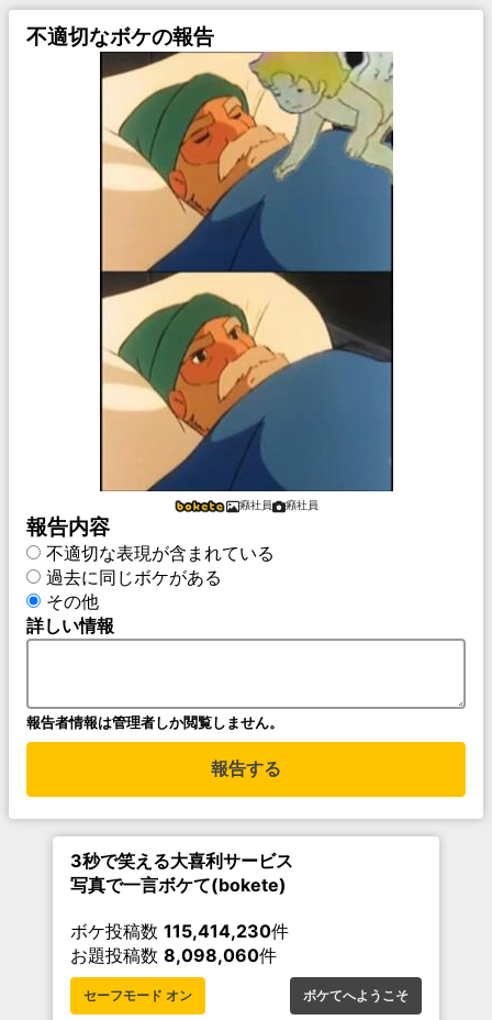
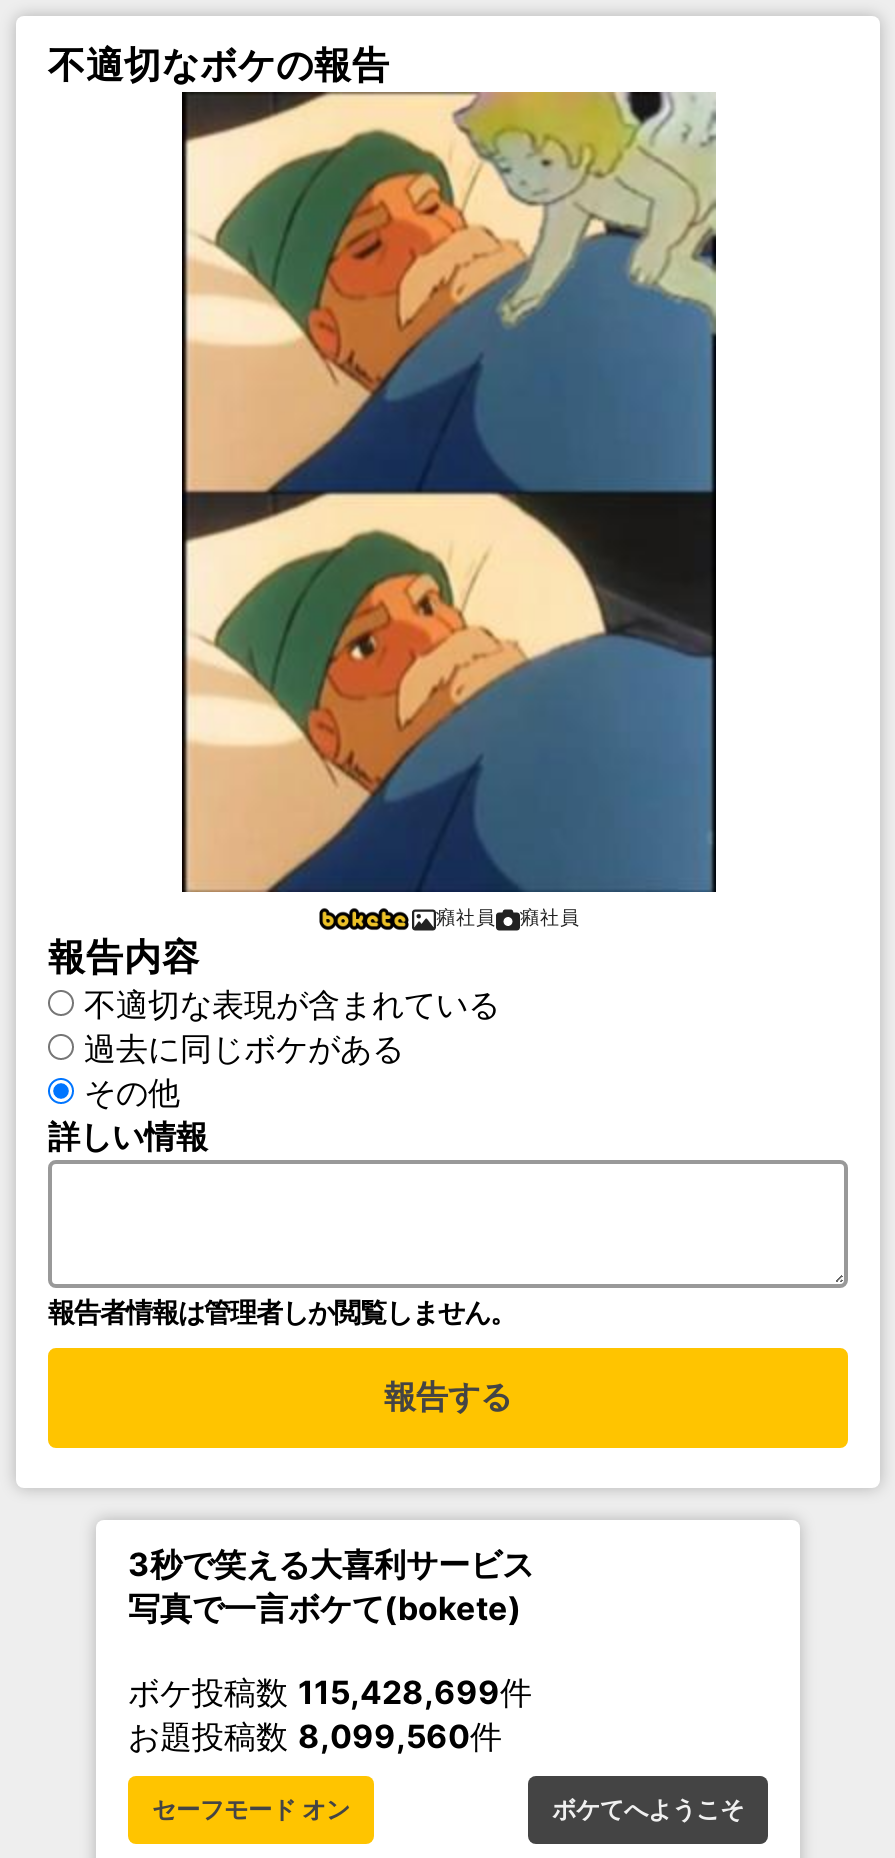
[70,920,289,942] ボケ投稿数115,414,230件 -> [128,1672,532,1712] ボケ投稿数115,428,699件
[70,944,277,966] お題投稿数8,098,060件 -> [128,1716,502,1756] お題投稿数8,099,560件

